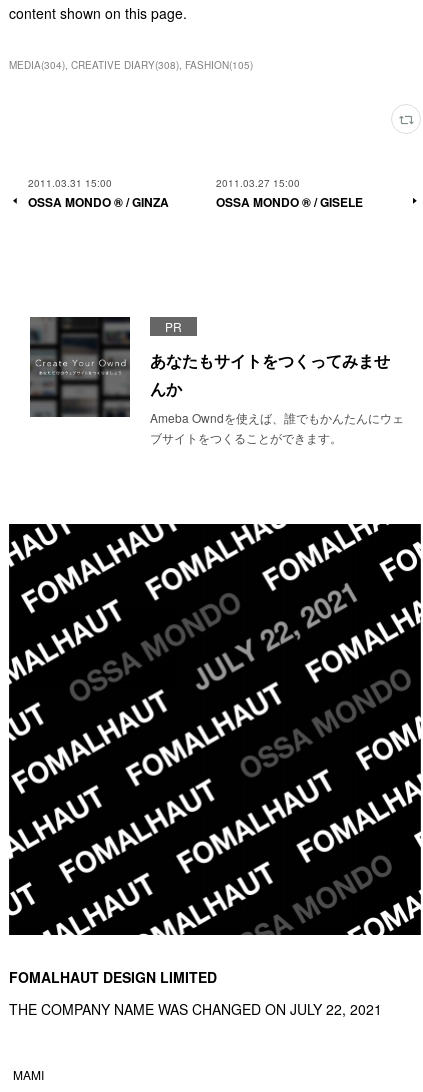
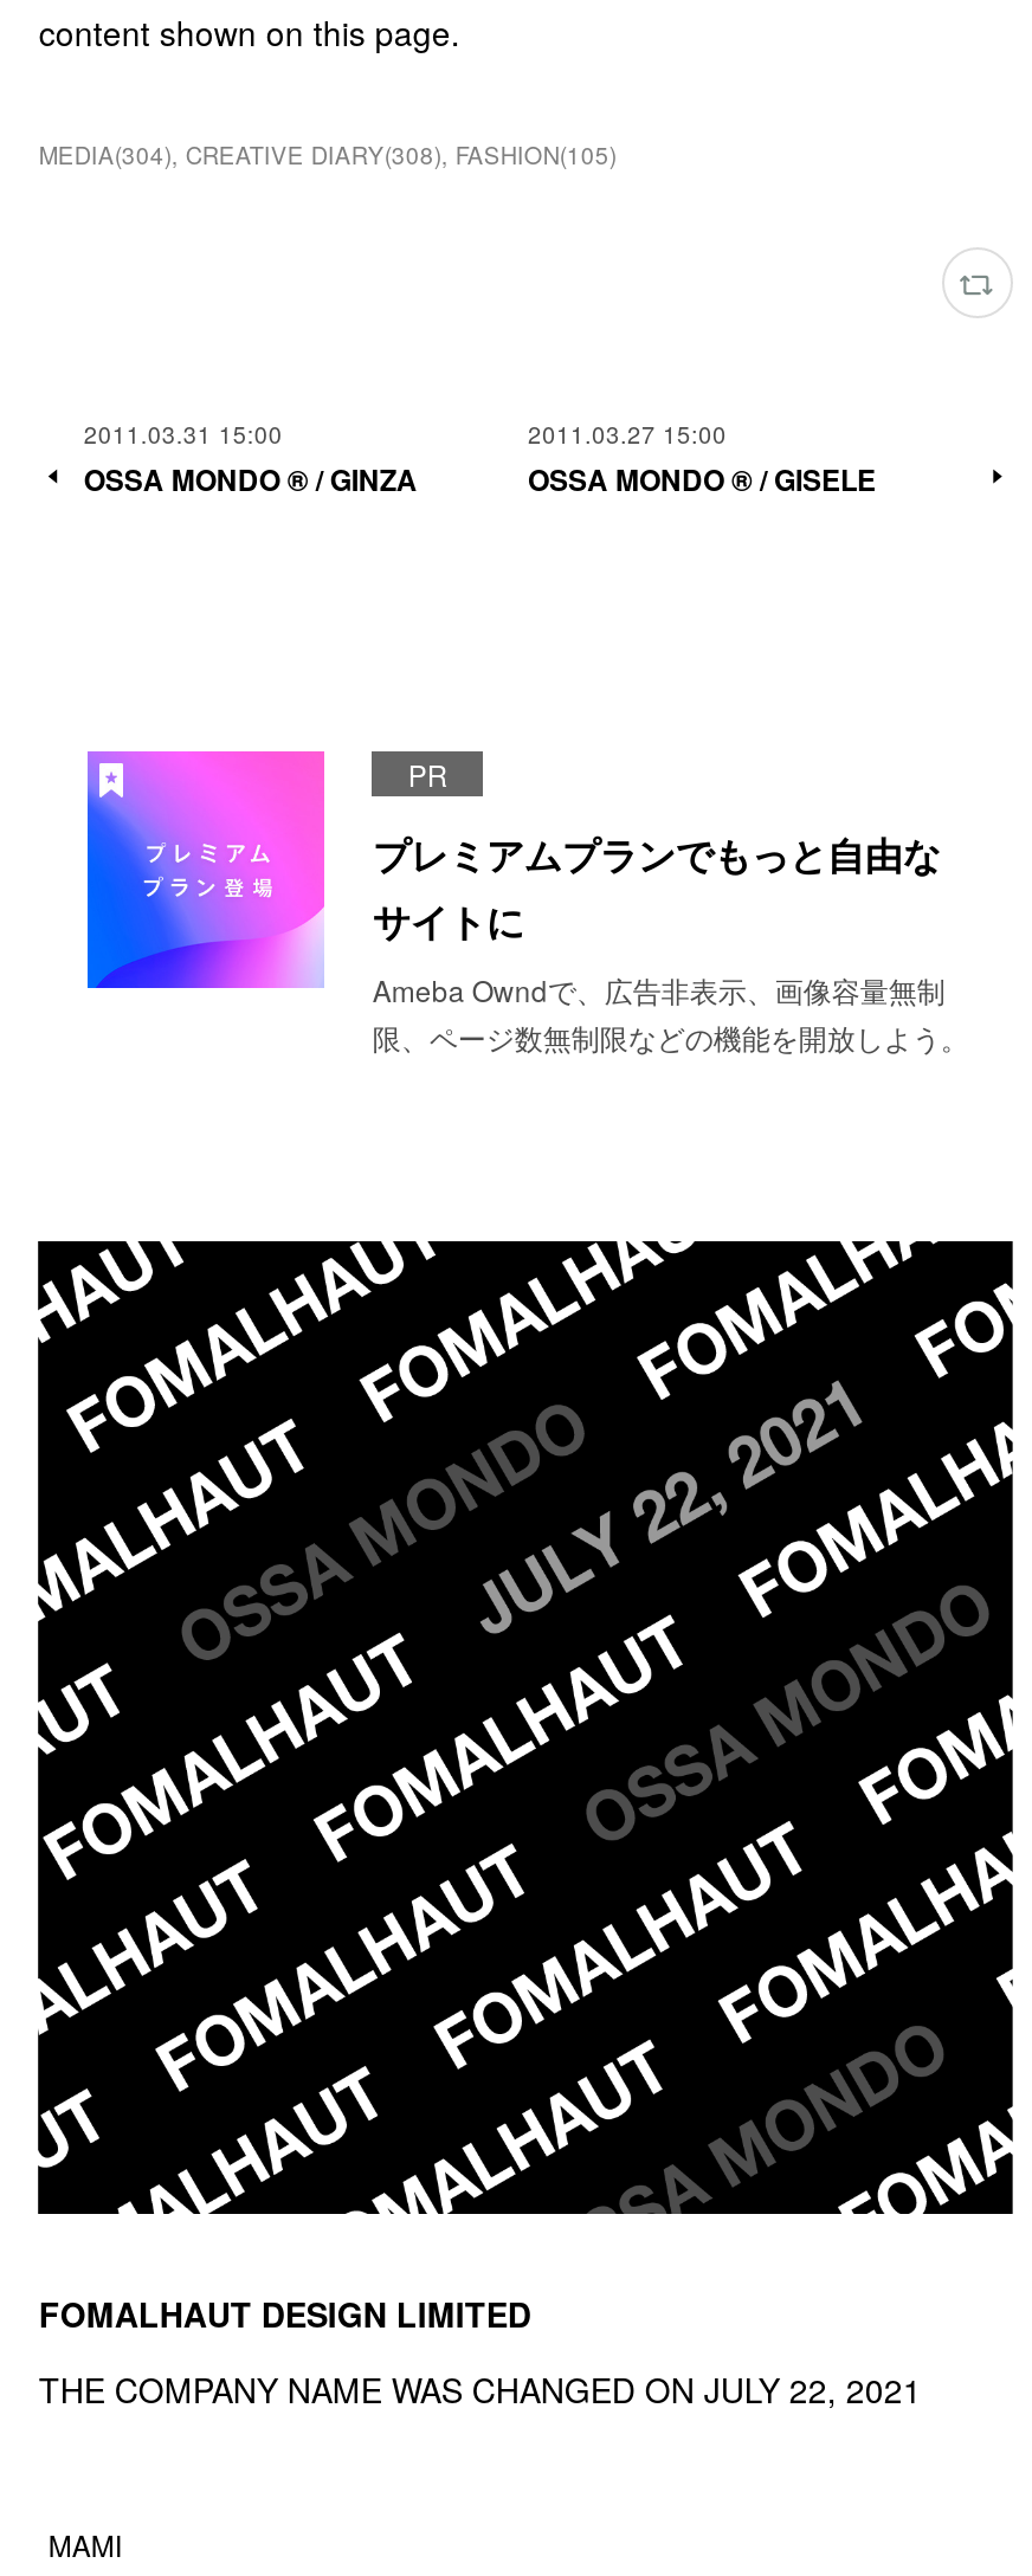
[29,316,404,446] [image] | あなたもサイトをつくってみませ | んか | Ameba Owndを使えば、誰でもかんたんにウェ | ブサイトをつくることができます。 -> [85,750,969,1056] [image] | プレミアムプランでもっと自由な | サイトに | Ameba Owndで、広告非表示、画像容量無制 | 限、ページ数無制限などの機能を開放しよう。

